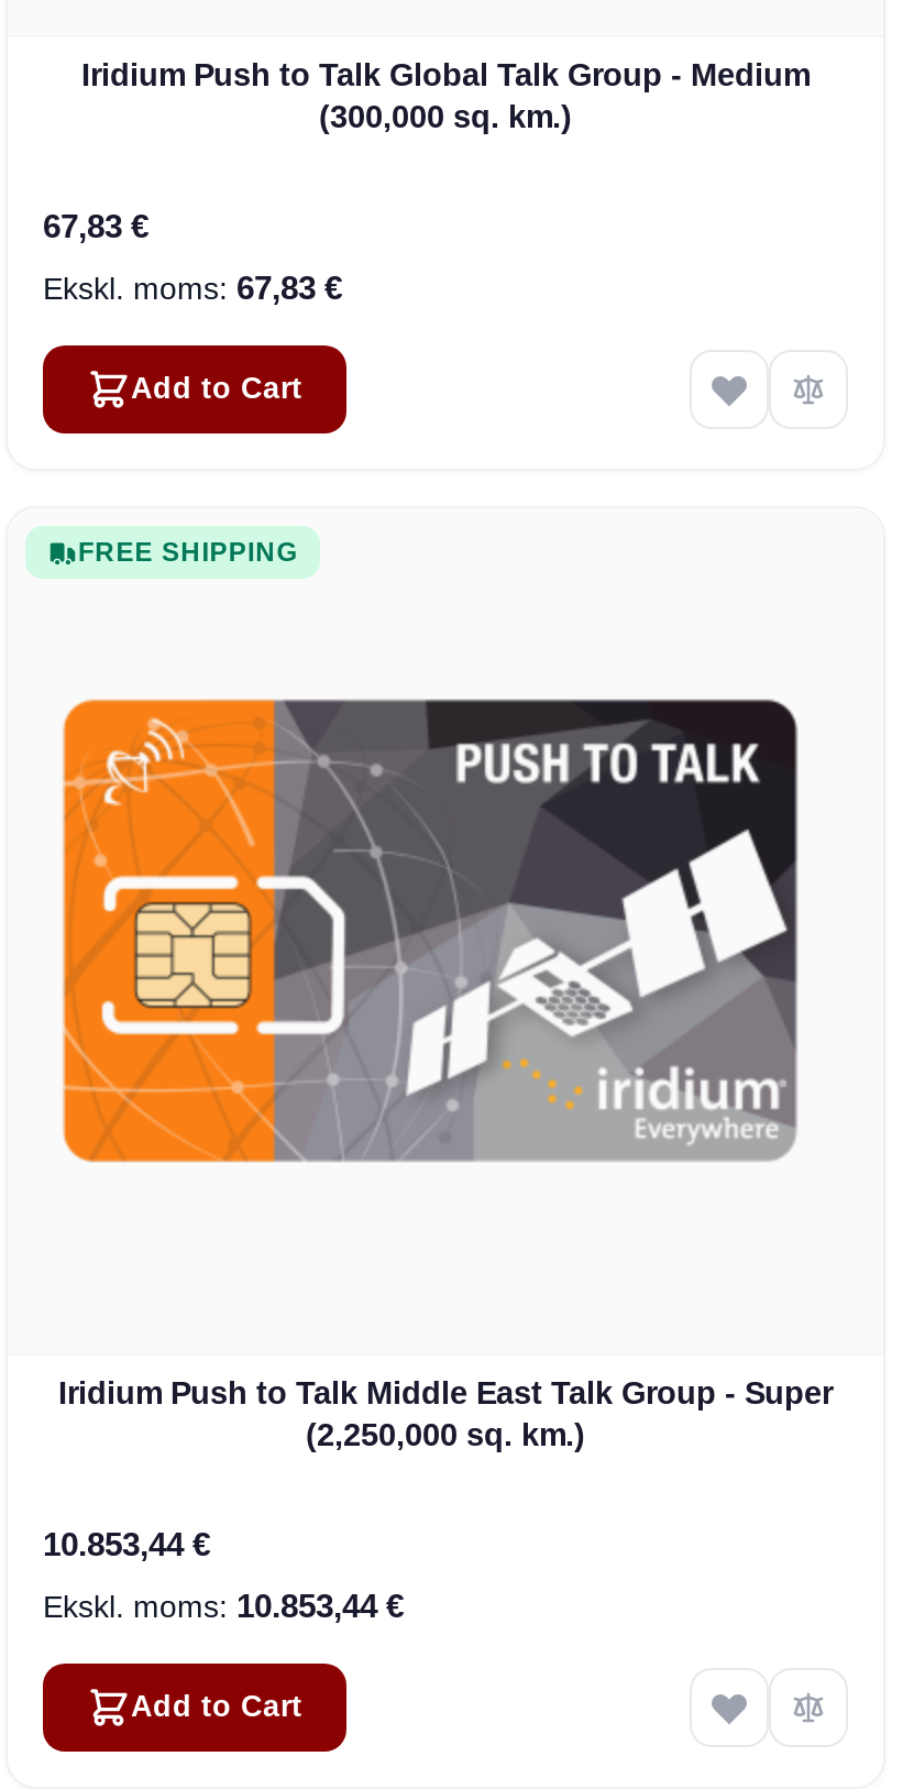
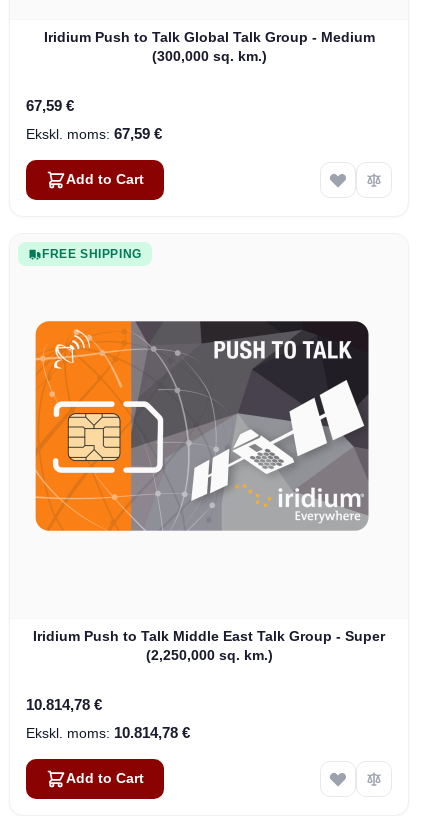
[43,208,148,245] 67,83 € -> [26,97,74,114] 67,59 €
[236,269,342,307] 67,83 € -> [114,125,162,142] 67,59 €
[43,1526,210,1563] 10.853,44 € -> [26,696,102,713] 10.814,78 €
[236,1587,404,1625] 10.853,44 € -> [114,724,190,741] 10.814,78 €

